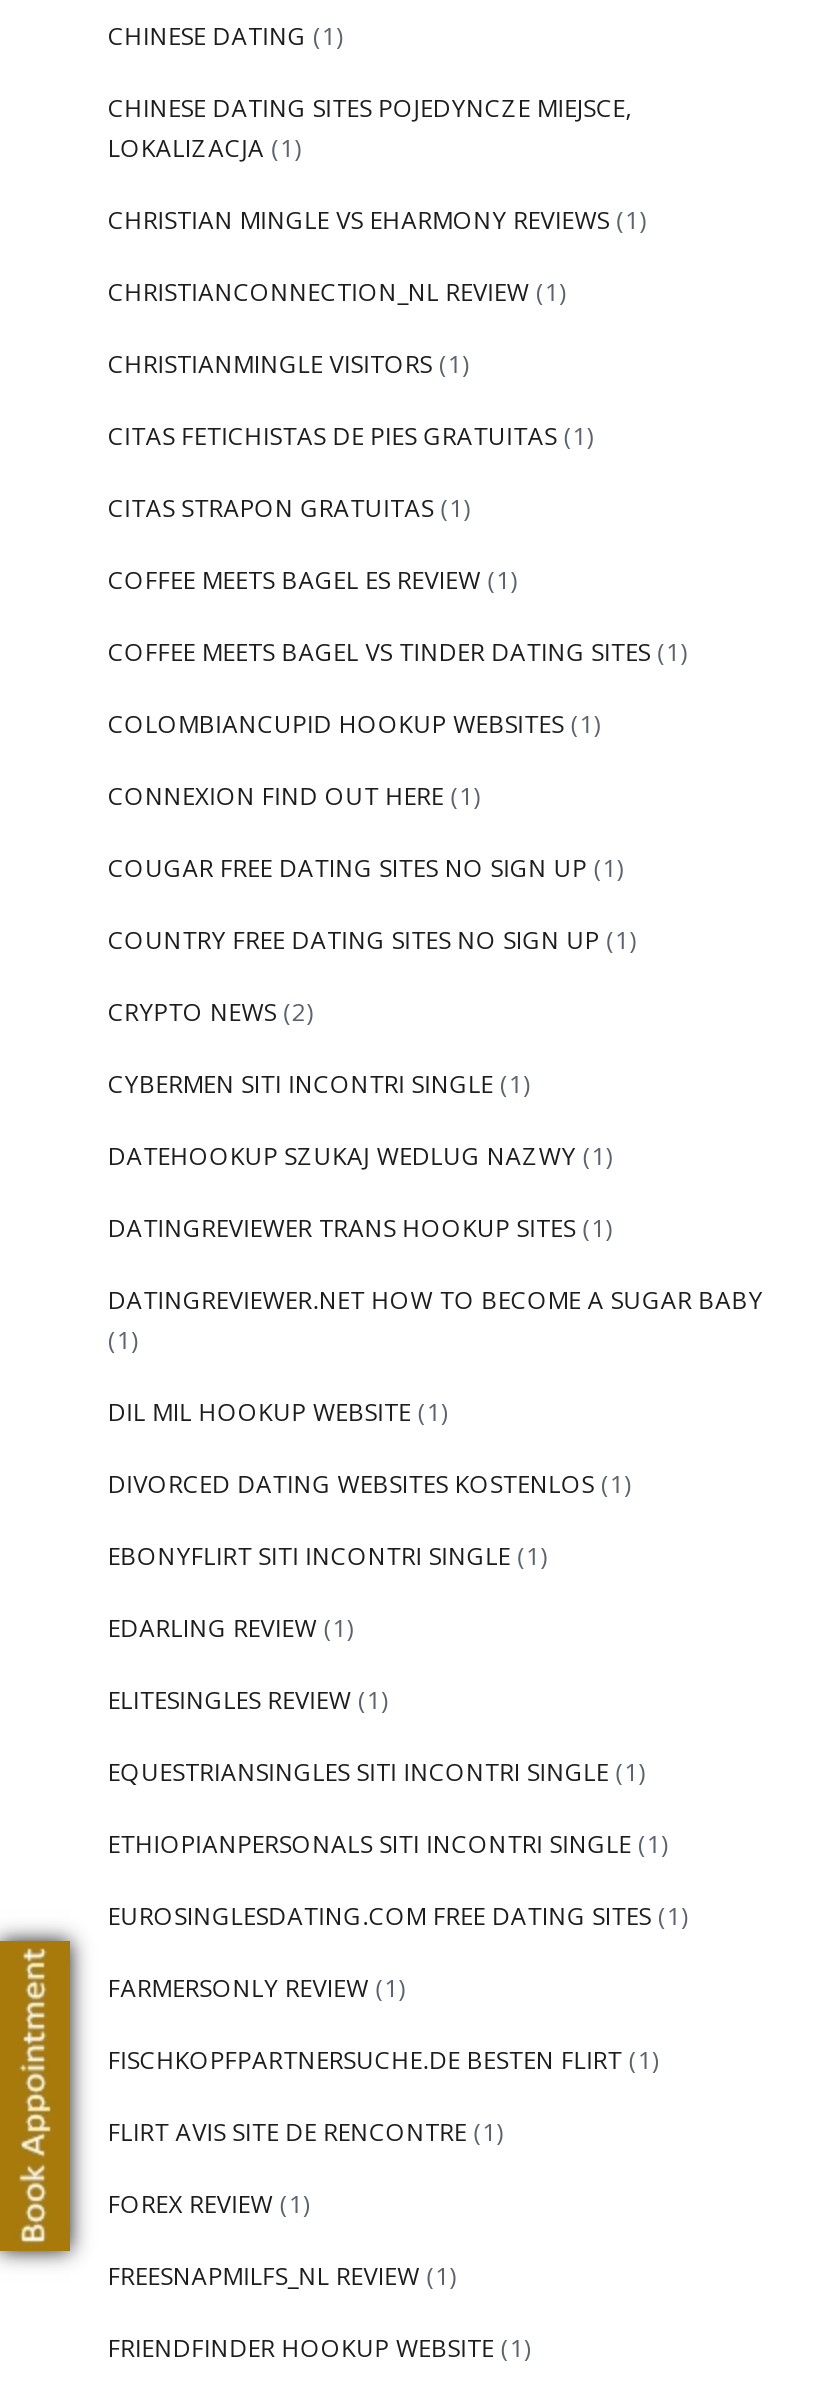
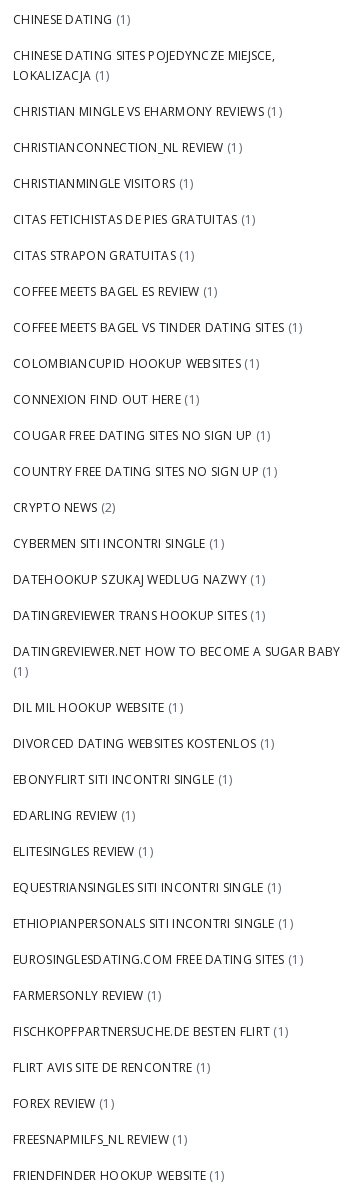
[6,1925,86,2267] [image] -> none

